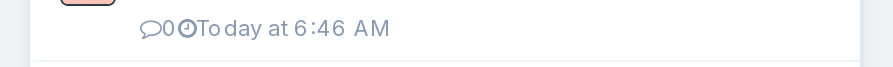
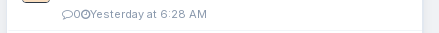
[196,14,390,42] Today at 6:46 AM -> [90,7,207,21] Yesterday at 6:28 AM

